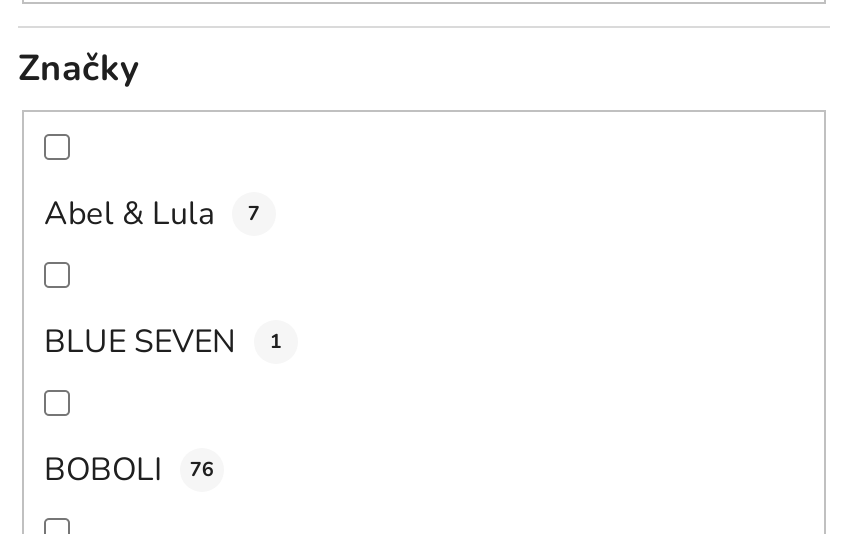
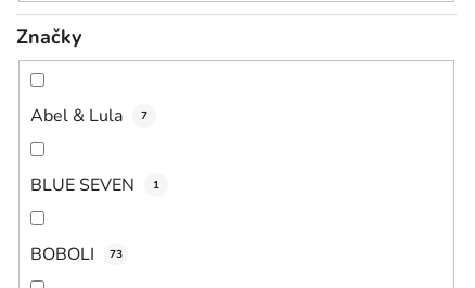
[44,448,214,492] BOBOLI 76 -> [30,242,122,266] BOBOLI 73

